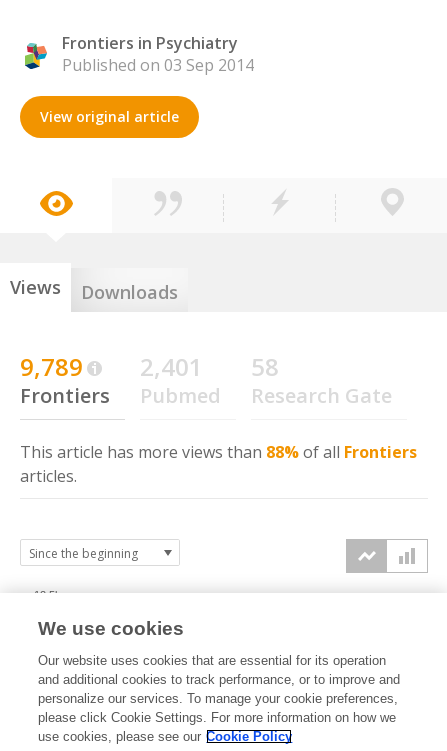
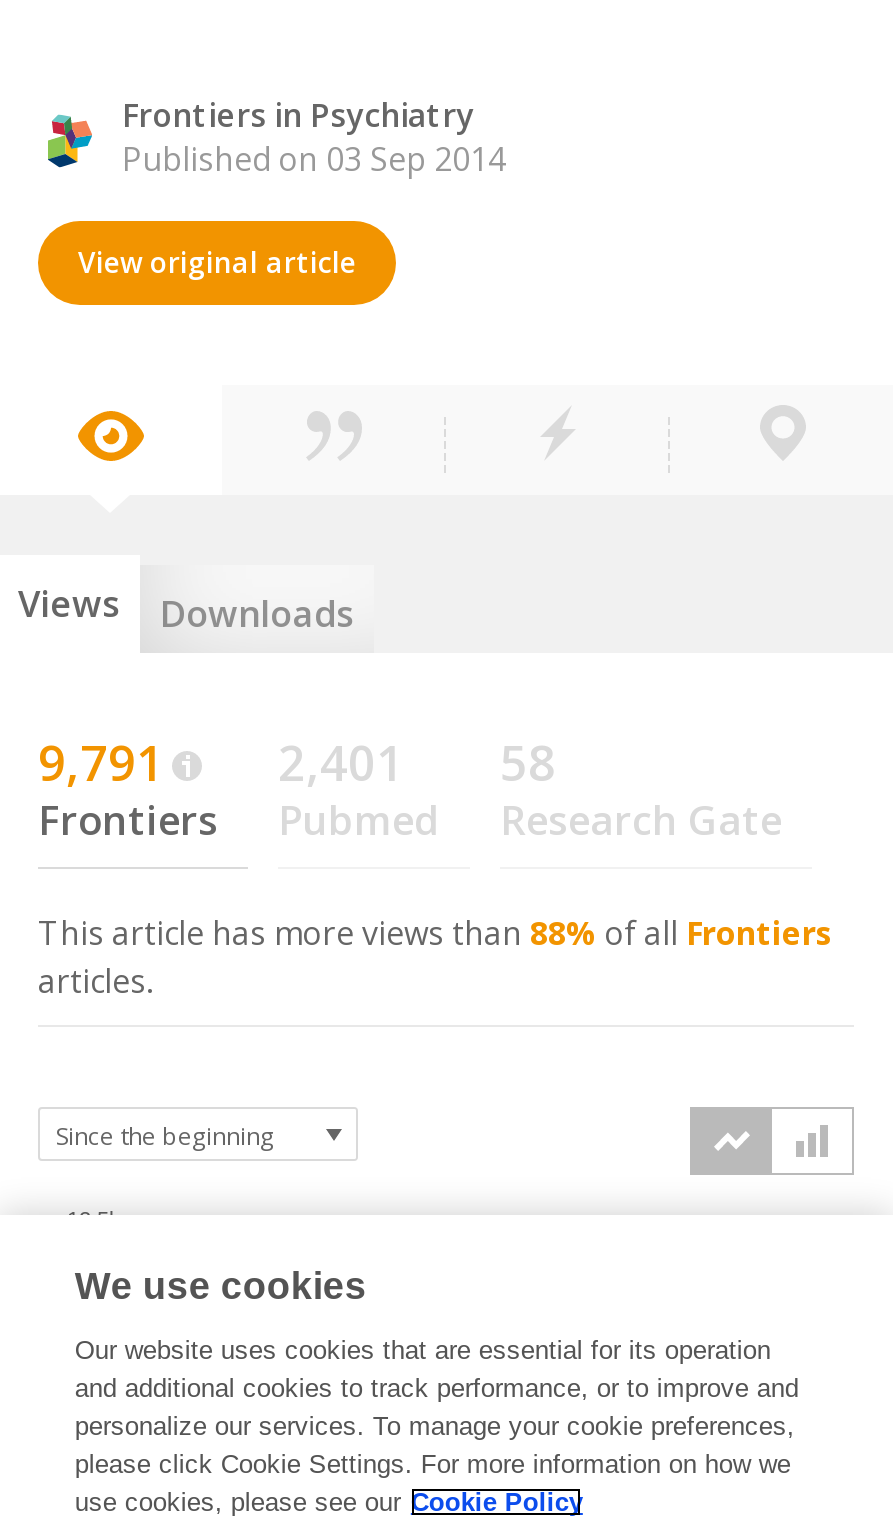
[20,350,83,383] 9,789 -> [38,729,164,795] 9,791

